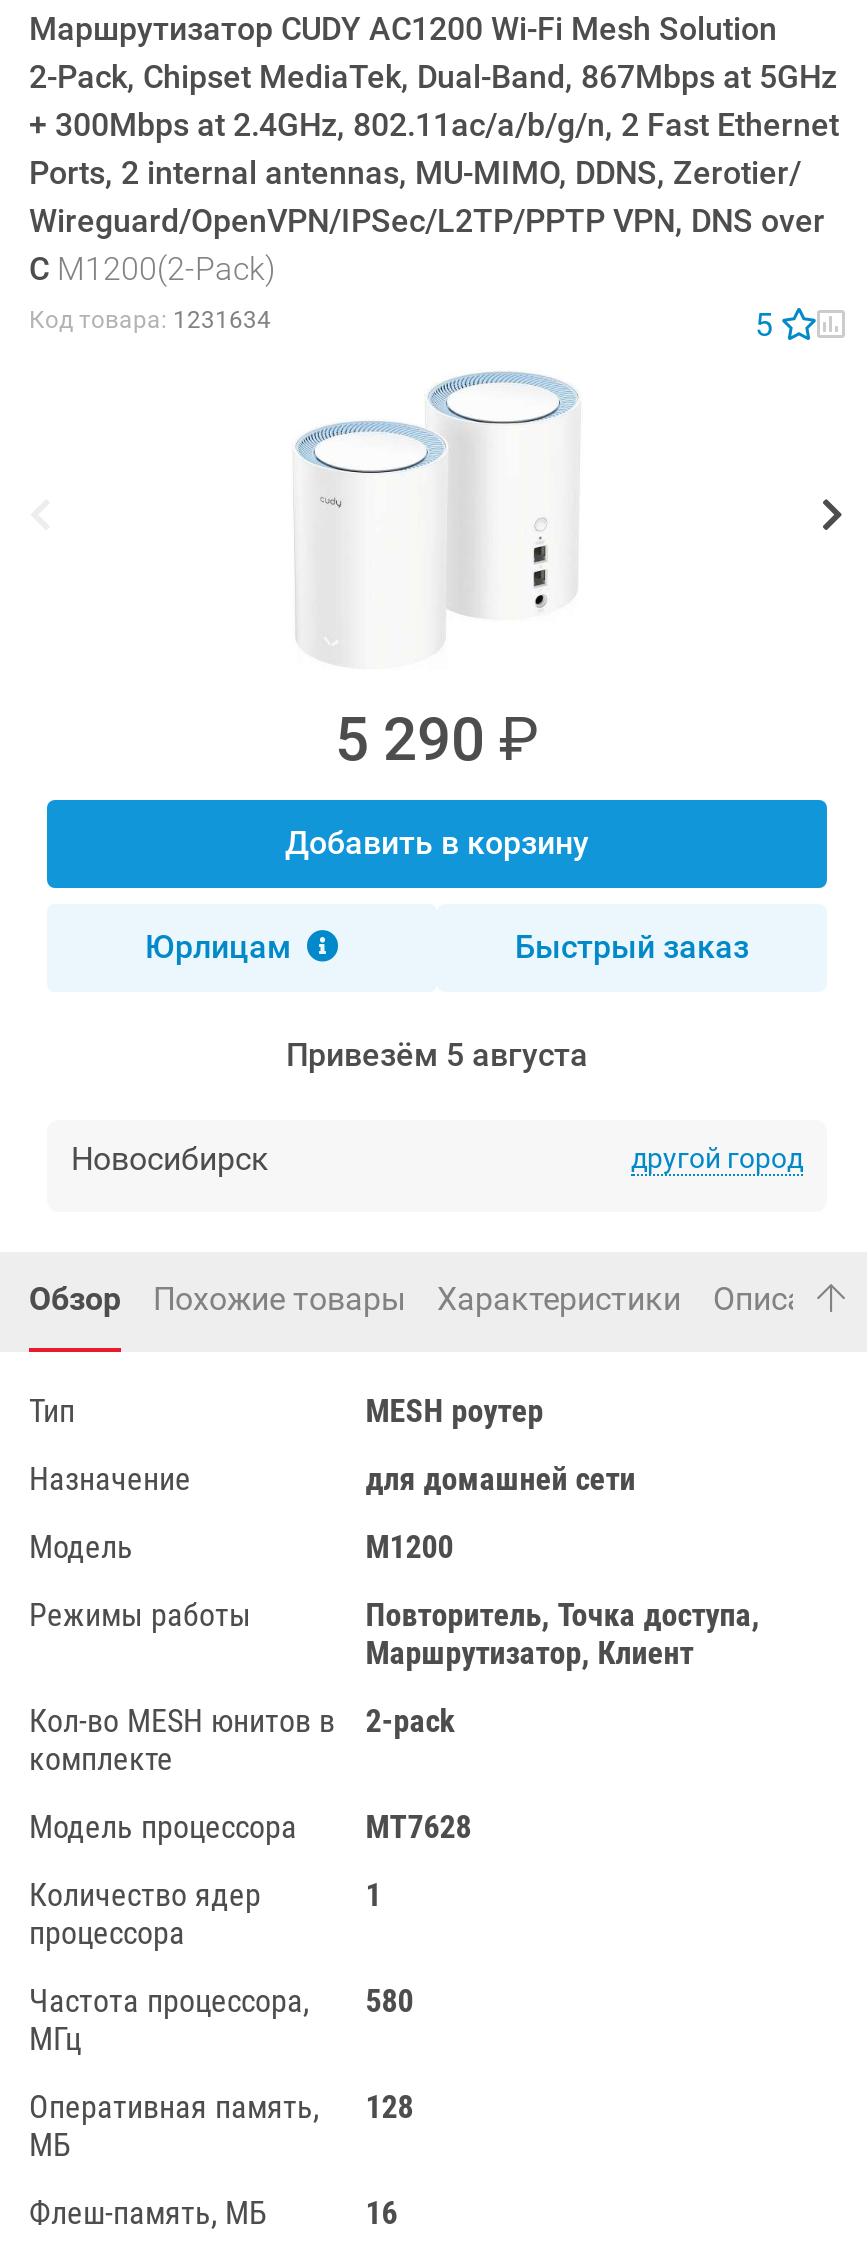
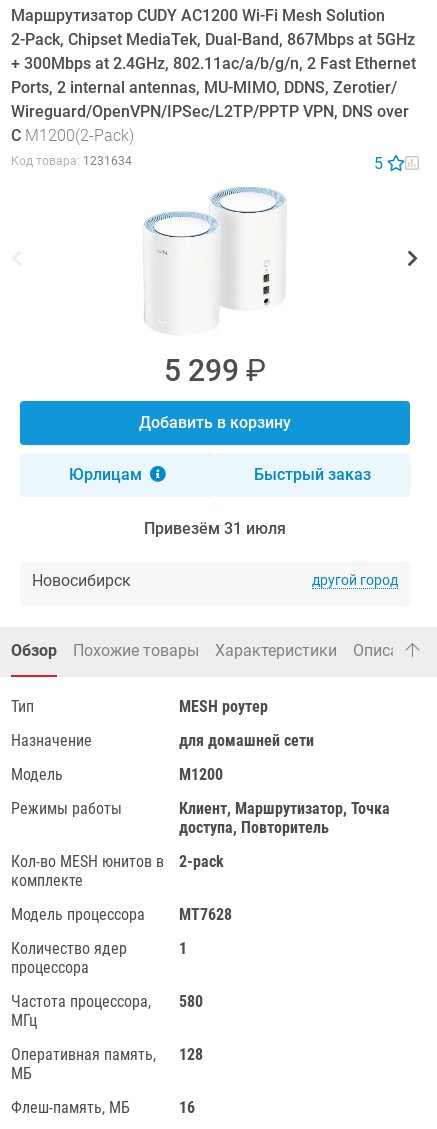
[335,704,539,774] 5 290 ₽ -> [164,353,266,388] 5 299 ₽
[286,1036,588,1074] Привезём 5 августа -> [144,519,286,538] Привезём 31 июля
[365,1596,759,1672] Повторитель, Точка доступа, | Маршрутизатор, Клиент -> [179,799,390,837] Клиент, Маршрутизатор, Точка | доступа, Повторитель

